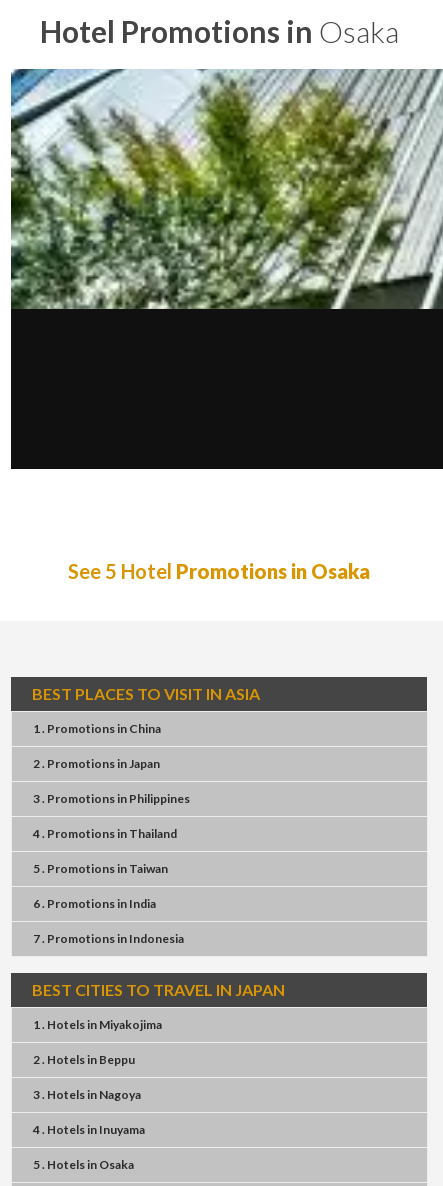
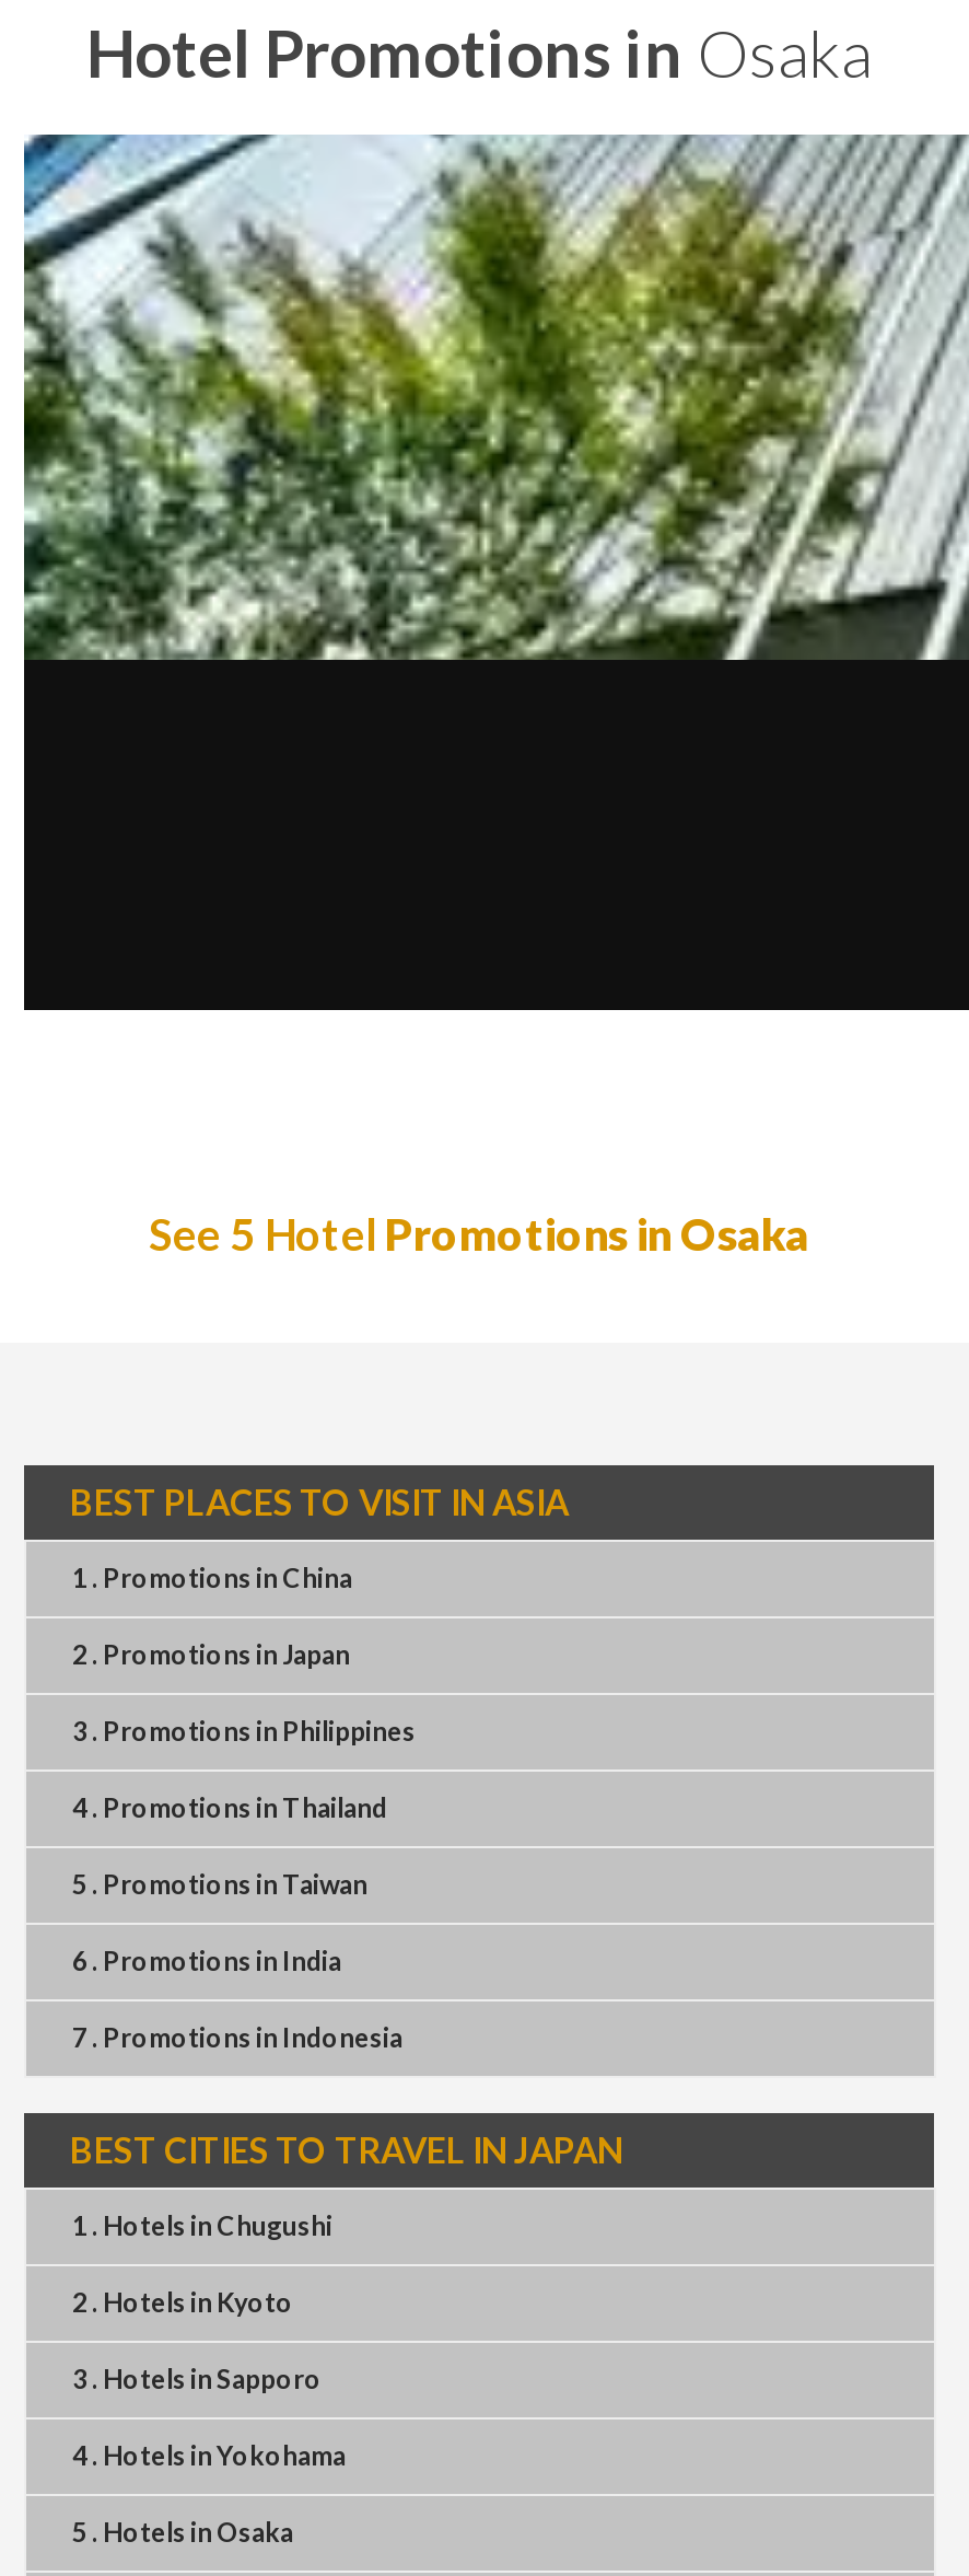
[33,1017,162,1032] 1 . Hotels in Miyakojima -> [72,2209,332,2242] 1 . Hotels in Chugushi
[33,1052,135,1067] 2 . Hotels in Beppu -> [72,2286,293,2319] 2 . Hotels in Kyoto
[33,1087,141,1102] 3 . Hotels inNagoya -> [72,2363,322,2395] 3 . Hotels inSapporo
[33,1122,145,1137] 4 . Hotels inInuyama -> [72,2439,346,2472] 4 . Hotels inYokohama

